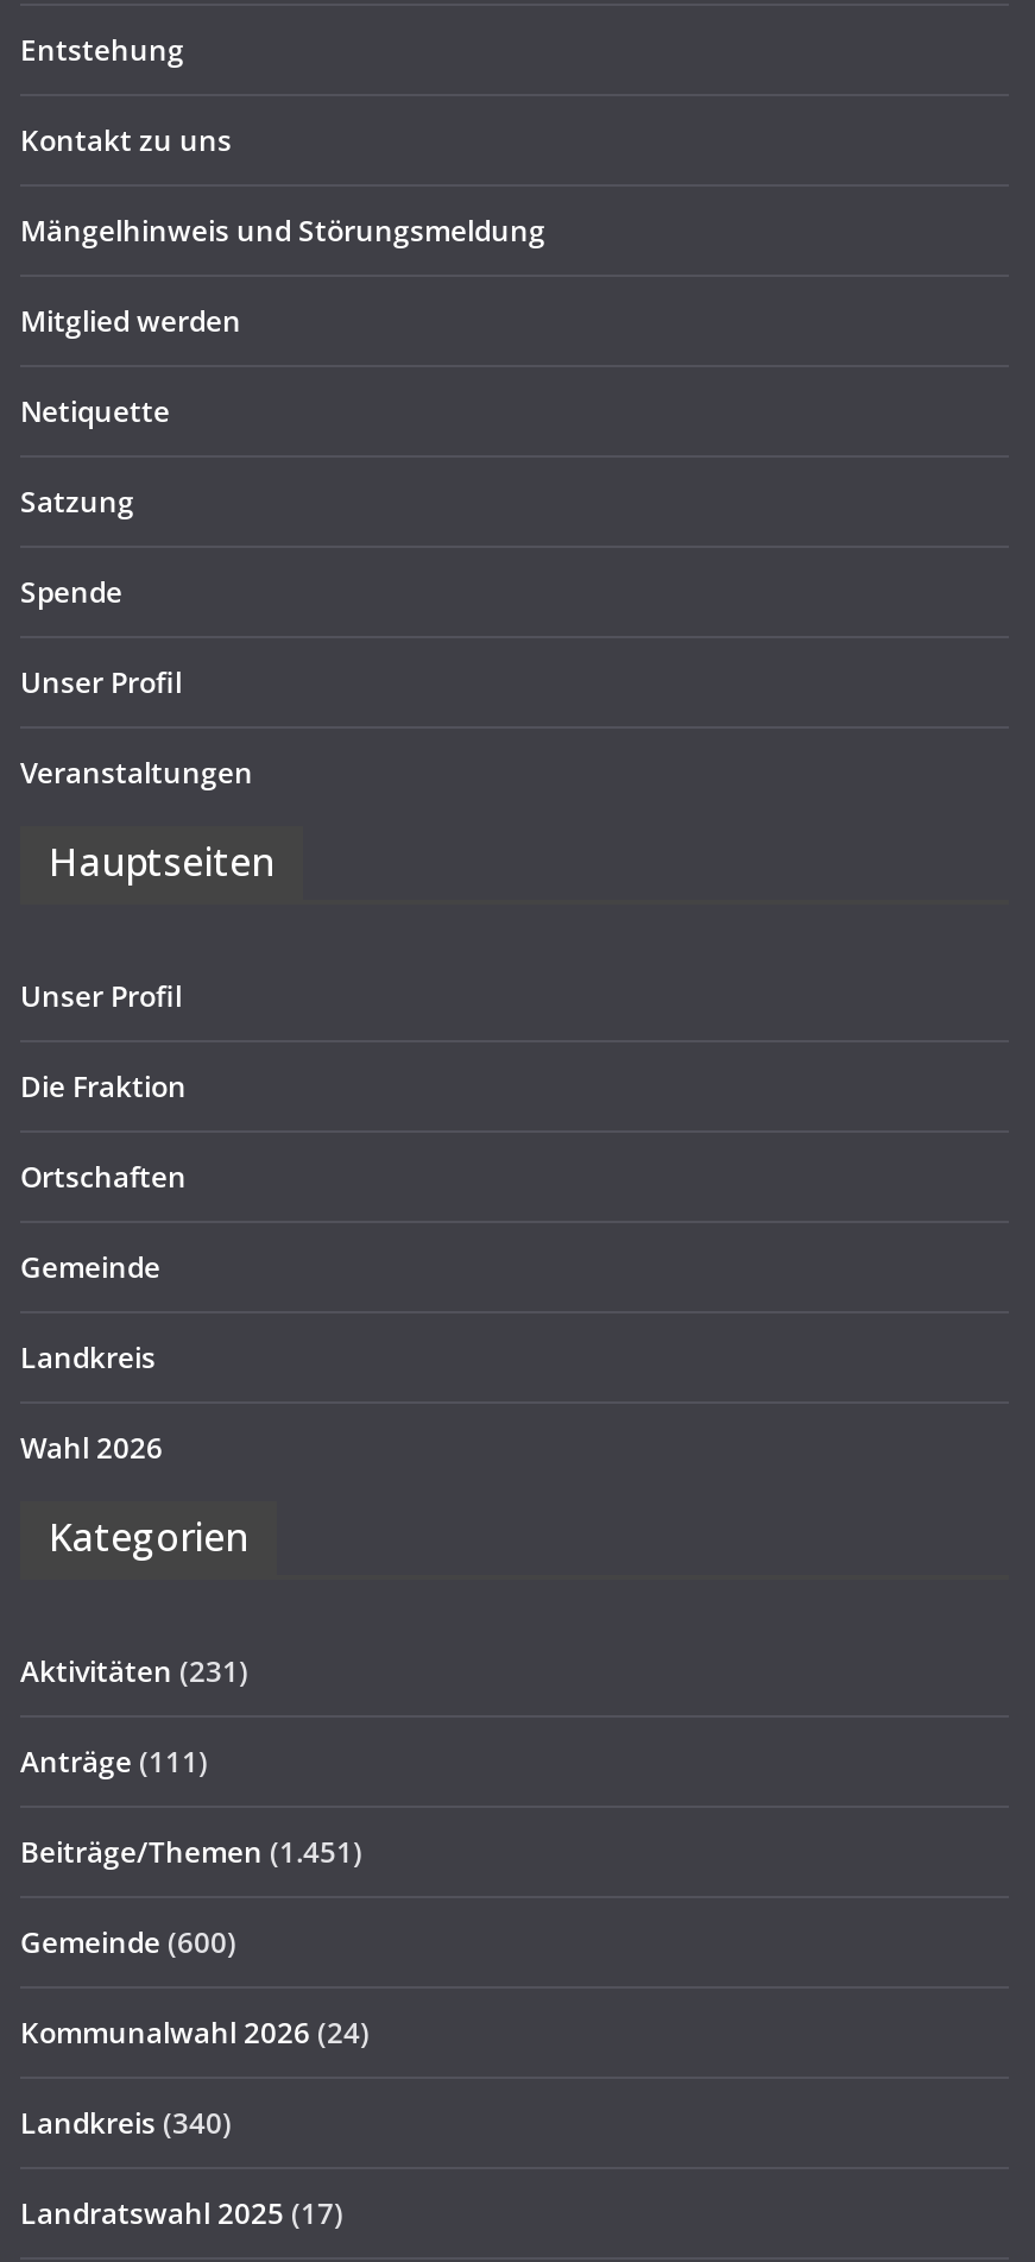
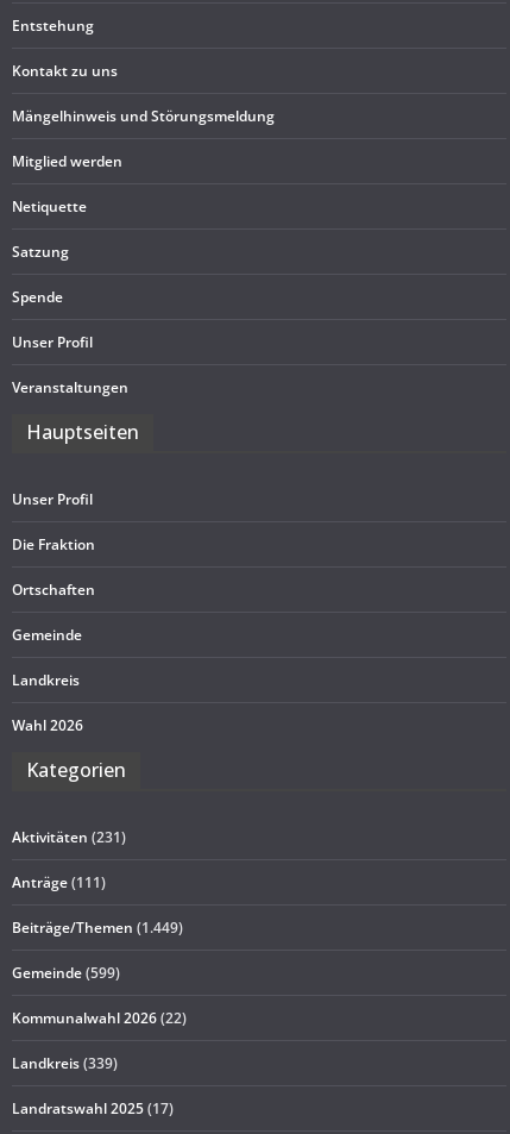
[20,1832,362,1872] Beiträge/Themen (1.451) -> [12,917,183,938] Beiträge/Themen (1.449)
[20,1922,236,1962] Gemeinde (600) -> [12,963,120,983] Gemeinde (599)
[20,2012,370,2053] Kommunalwahl 2026 (24) -> [12,1008,187,1028] Kommunalwahl 2026 (22)
[20,2103,232,2143] Landkreis (340) -> [12,1053,118,1073] Landkreis (339)

